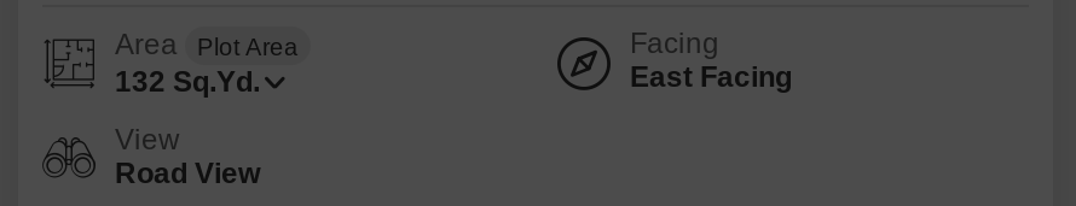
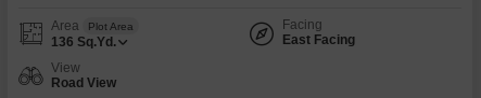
[115,65,260,99] 132 Sq.Yd. -> [51,34,116,50] 136 Sq.Yd.

